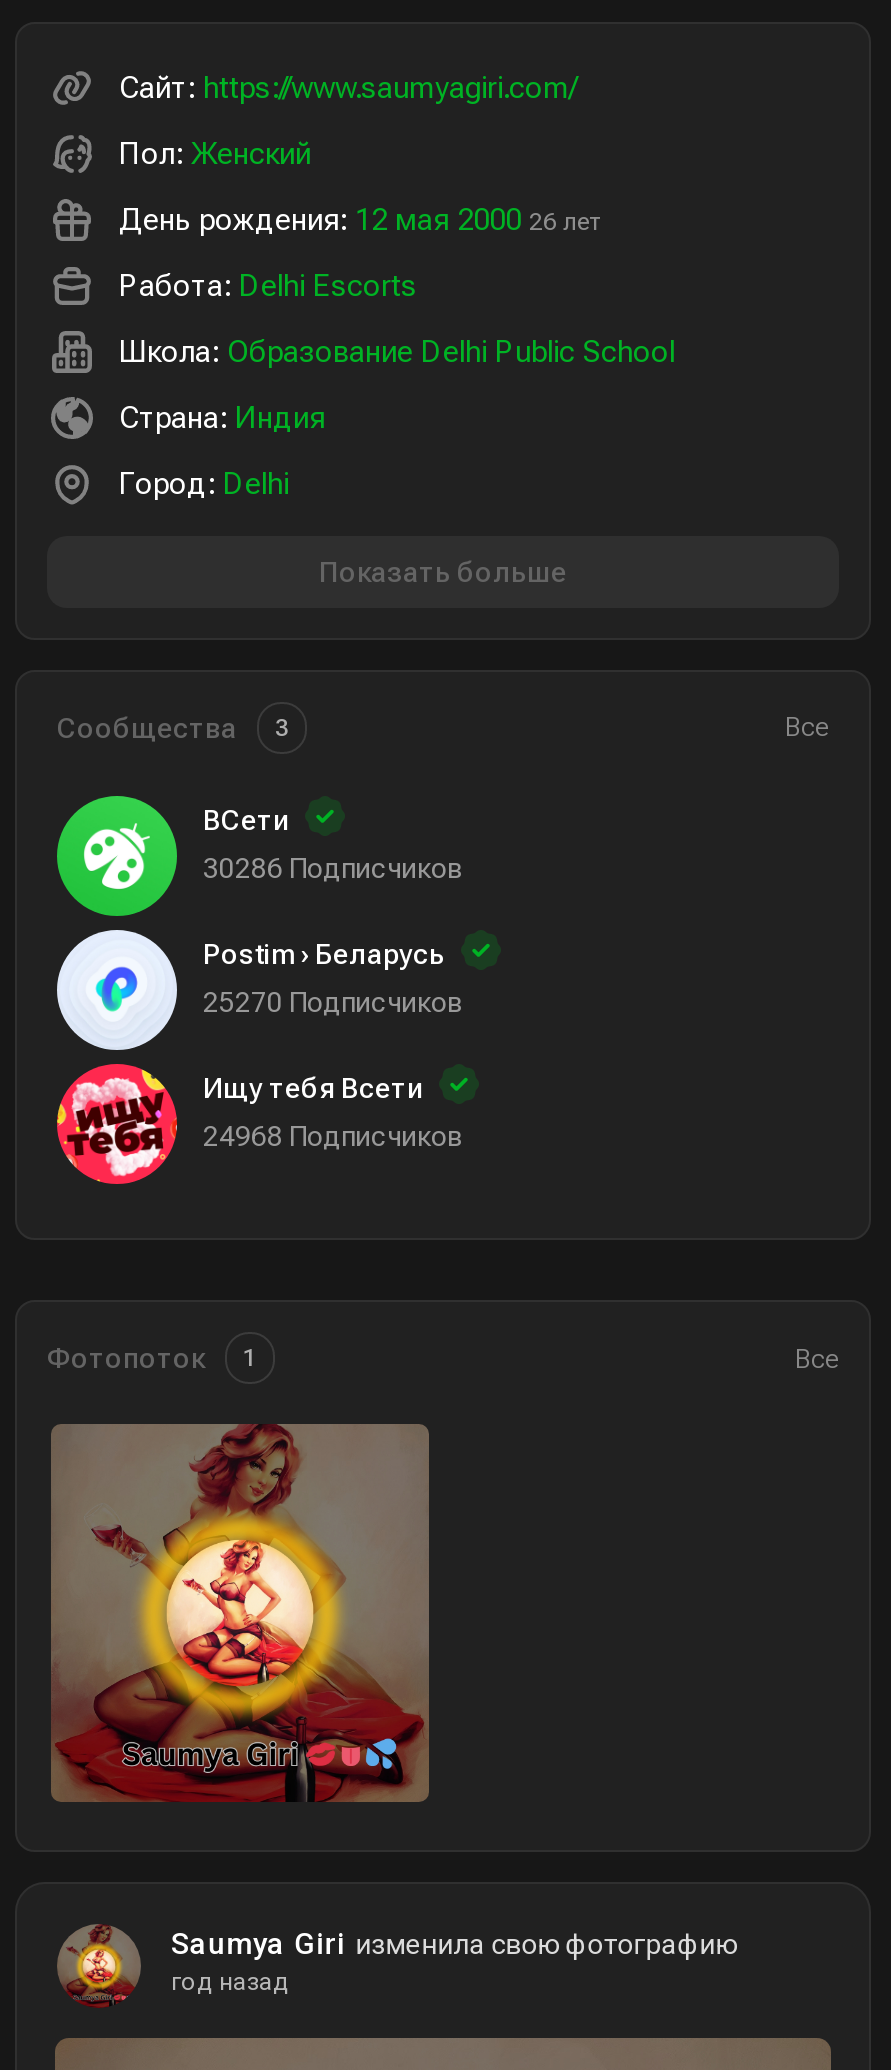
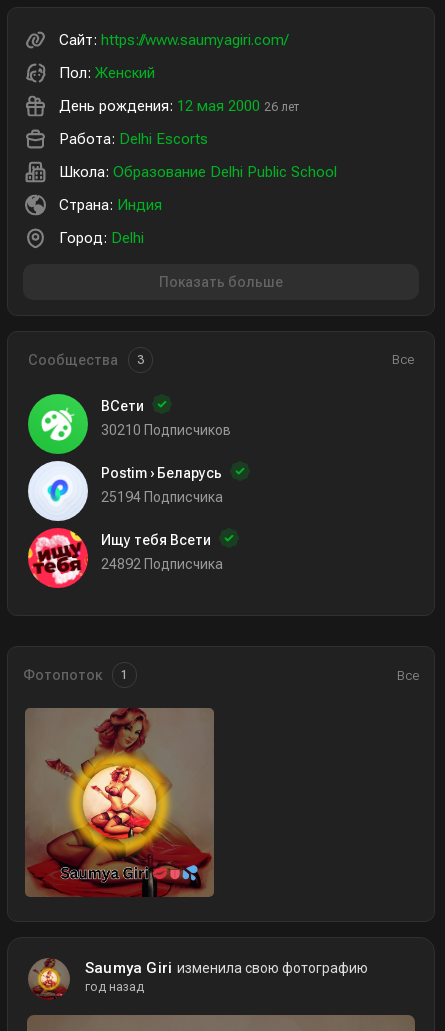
[203,852,463,884] 30286 Подписчиков -> [101,422,231,438] 30210 Подписчиков
[203,986,463,1018] 25270 Подписчиков -> [101,489,223,505] 25194 Подписчика
[203,1120,463,1152] 24968 Подписчиков -> [101,556,223,572] 24892 Подписчика

